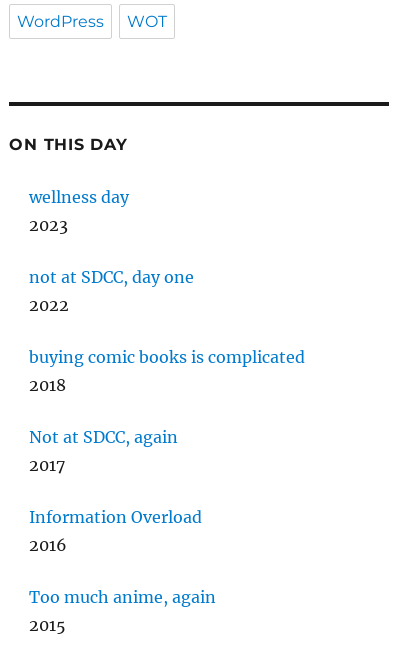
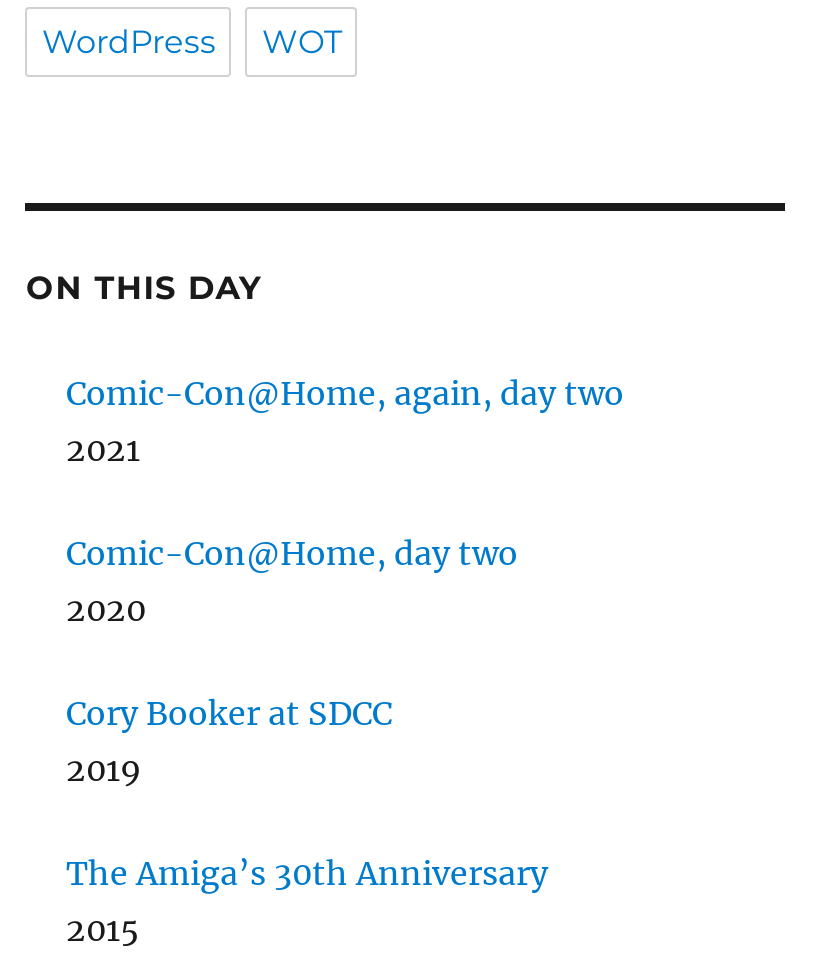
[29,187,305,607] wellness day | 2023 | not at SDCC, day one | 2022 | buying comic books is complicated | 2018 | Not at SDCC, again | 2017 | Information Overload | 2016 | Too much anime, again -> [66,373,624,893] Comic-Con@Home, again, day two | 2021 | Comic-Con@Home, day two | 2020 | Cory Booker at SDCC | 2019 | The Amiga’s 30th Anniversary

